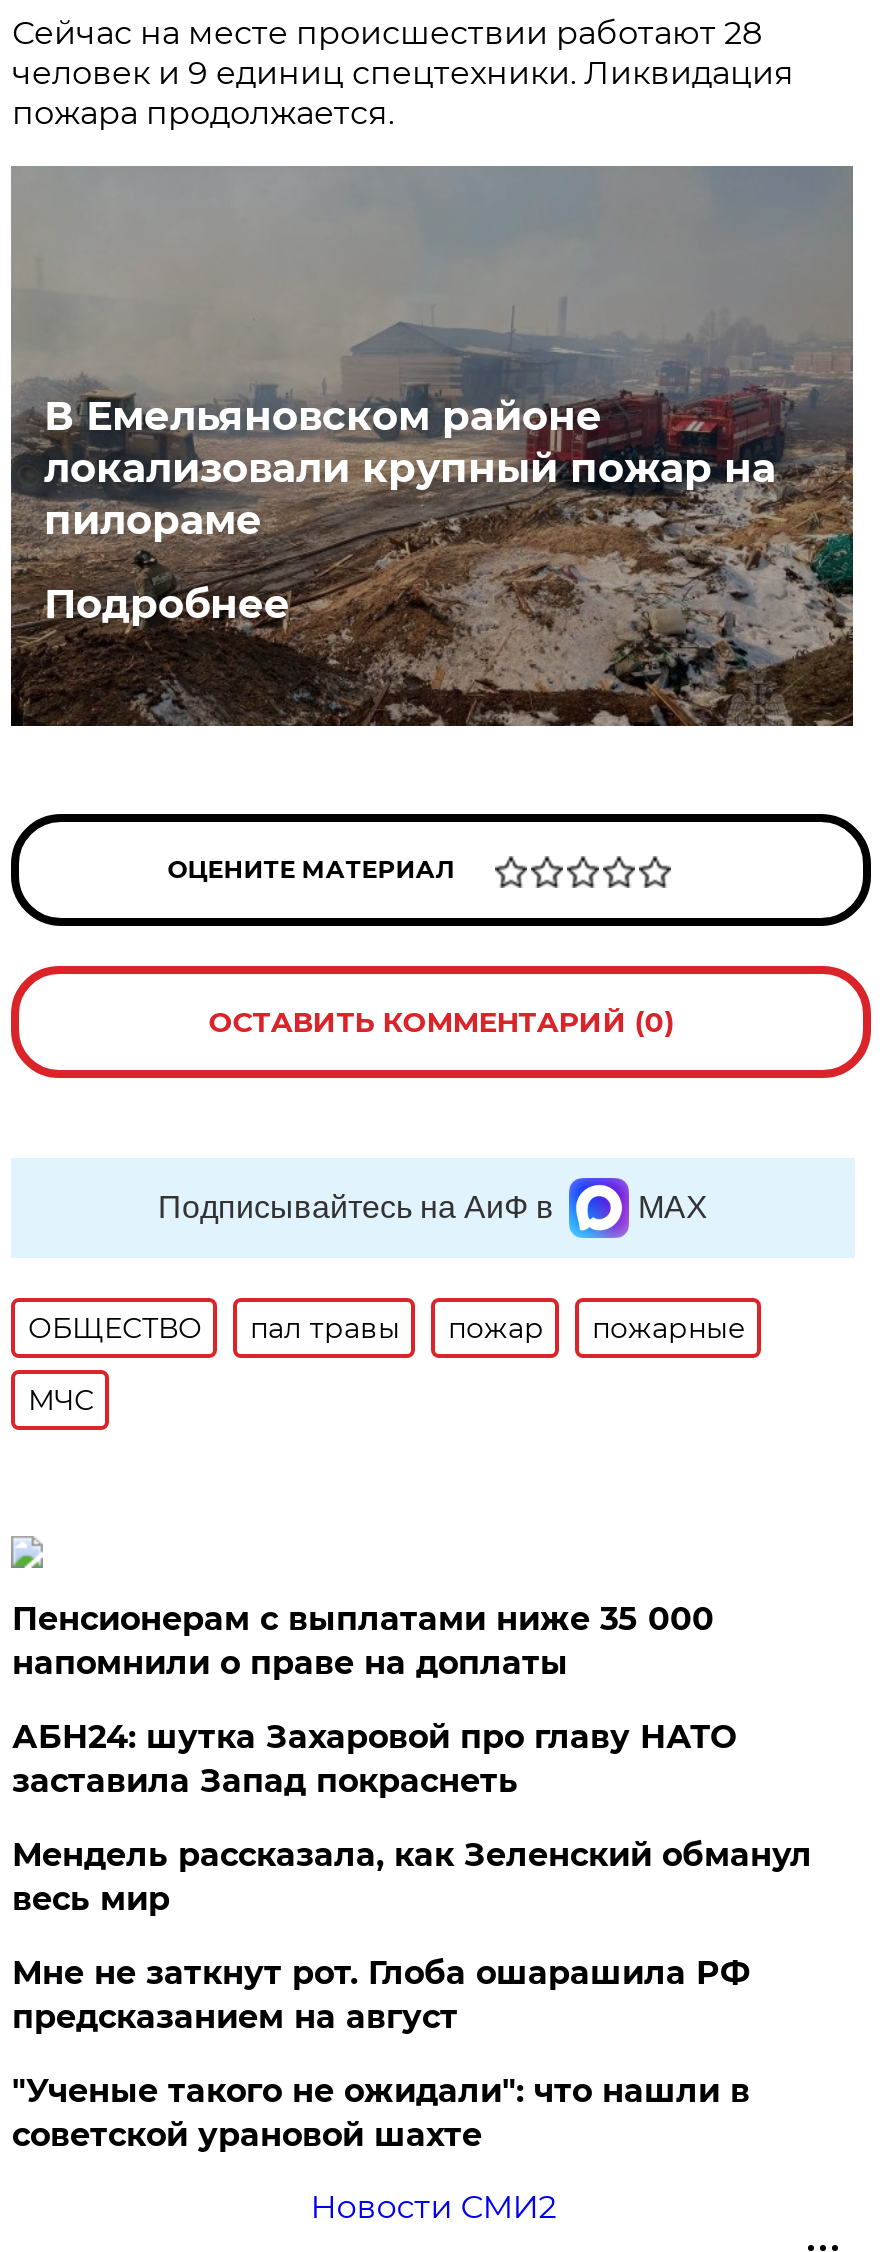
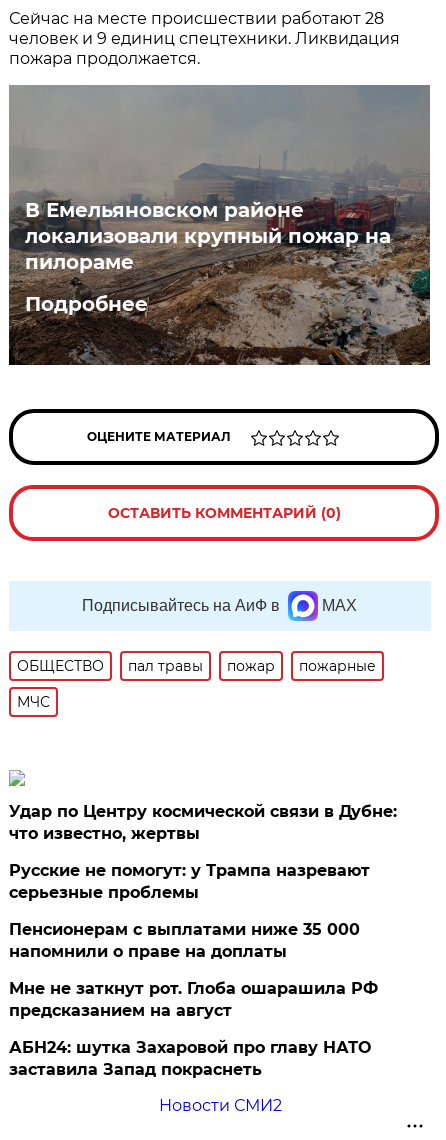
none -> [9,802,397,902] Удар по Центру космической связи в Дубне: | что известно, жертвы | Русские не помогут: у Трампа назревают | серьезные проблемы
moved [12,1600,714,1682] -> [9,920,360,961]: Пенсионерам с выплатами ниже 35 000 | напомнили о праве на доплаты
moved [12,1718,736,1800] -> [9,1038,371,1079]: АБН24: шутка Захаровой про главу НАТО | заставила Запад покраснеть
[12,1836,812,1918] Мендель рассказала, как Зеленский обманул | весь мир -> none
[12,2072,750,2154] "Ученые такого не ожидали": что нашли в | советской урановой шахте -> none

